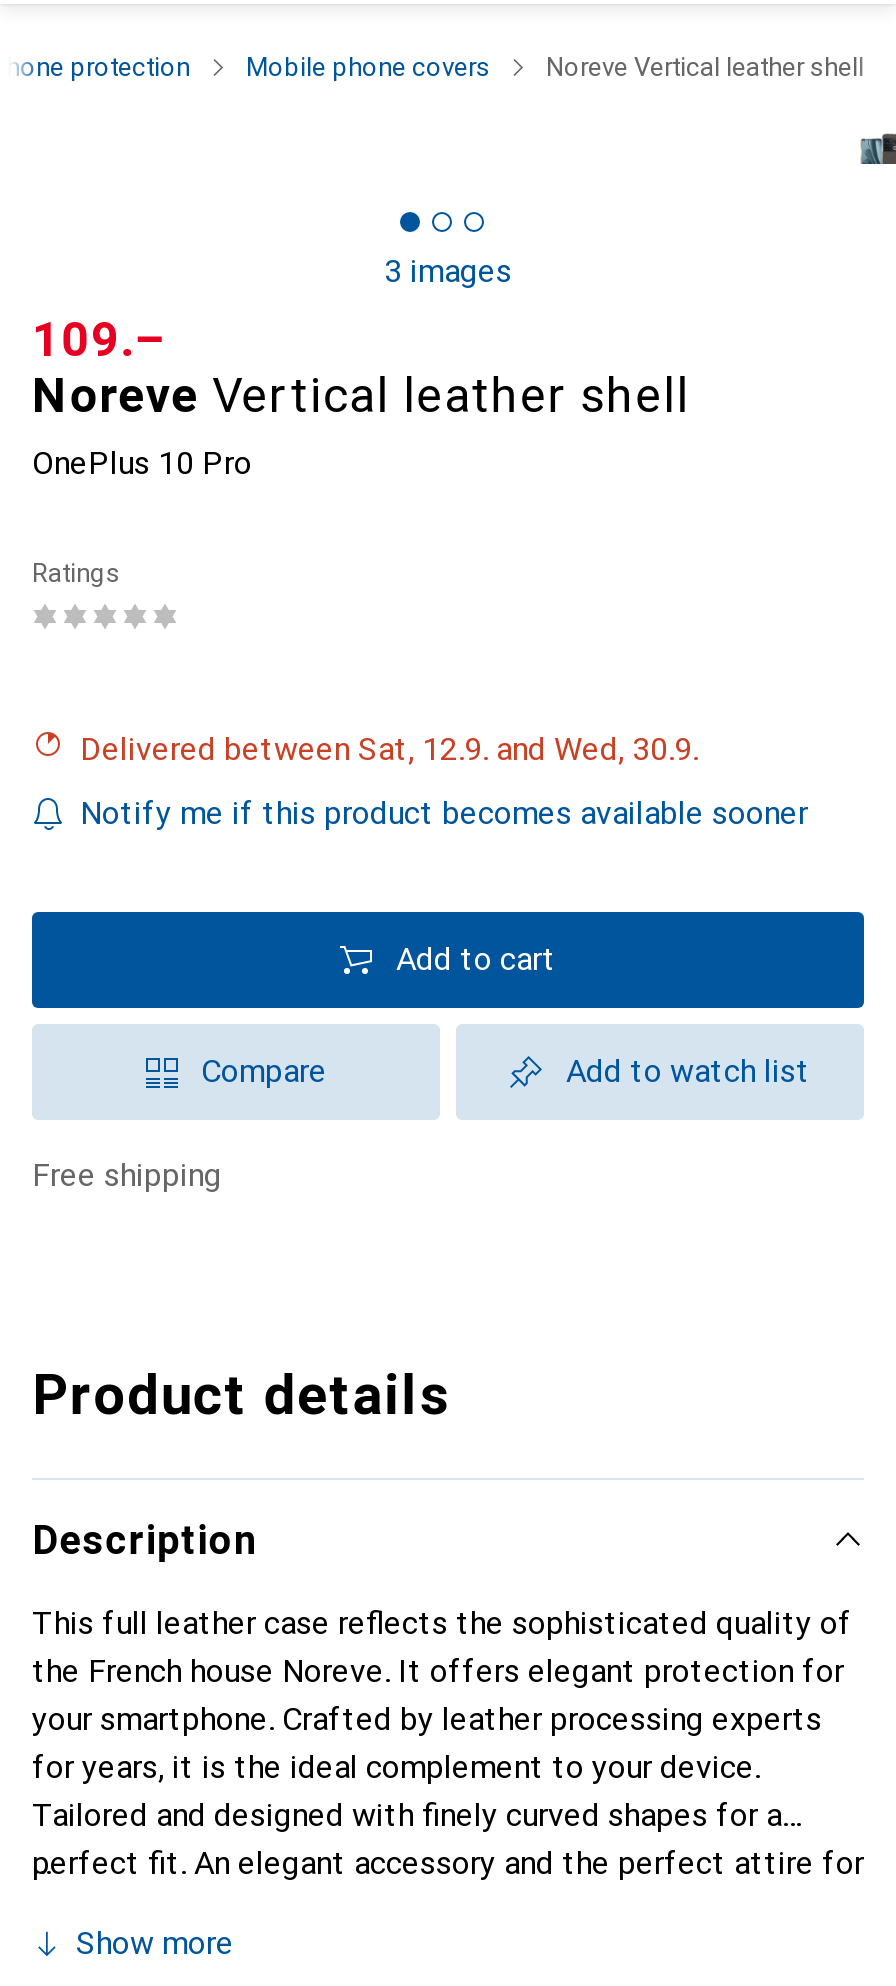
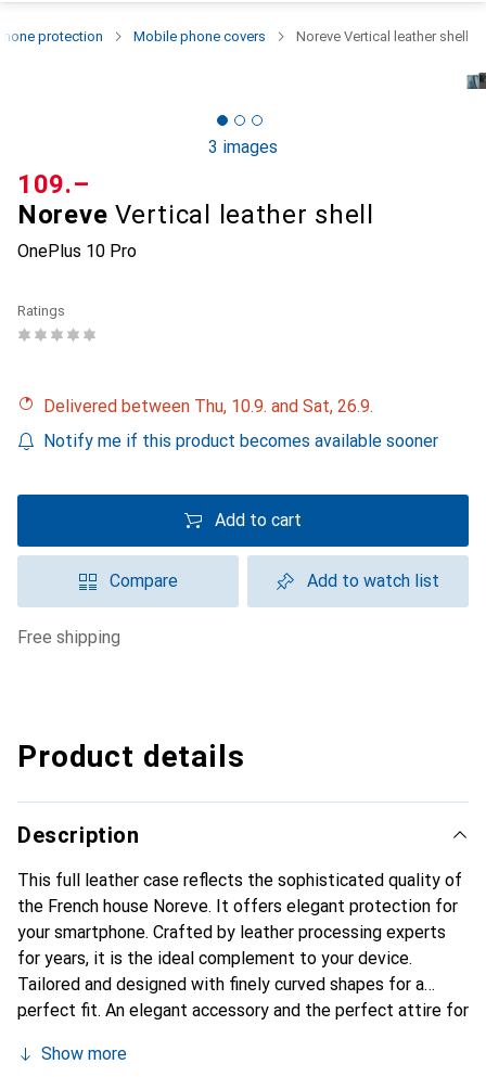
[102,730,698,768] Delivered between Sat, 12.9. and Wed, 30.9. -> [55,396,373,416] Delivered between Thu, 10.9. and Sat, 26.9.

